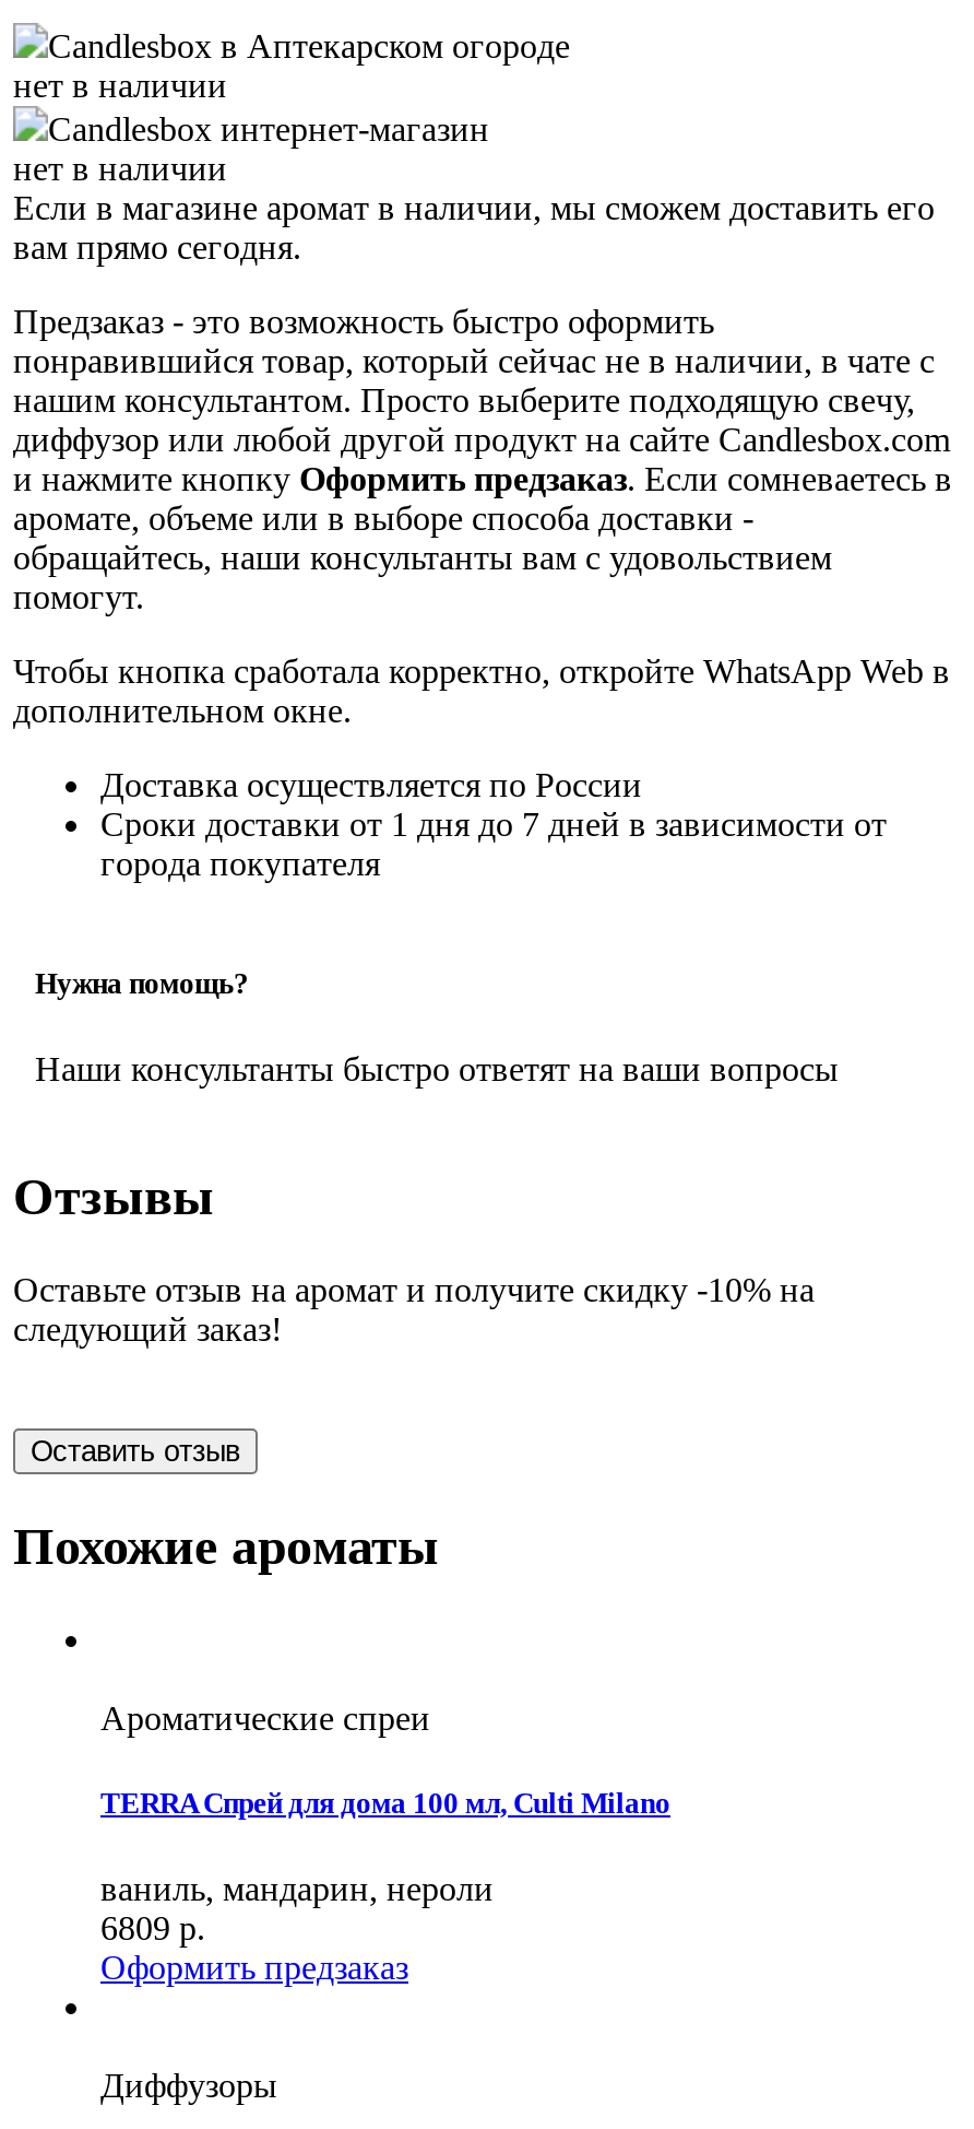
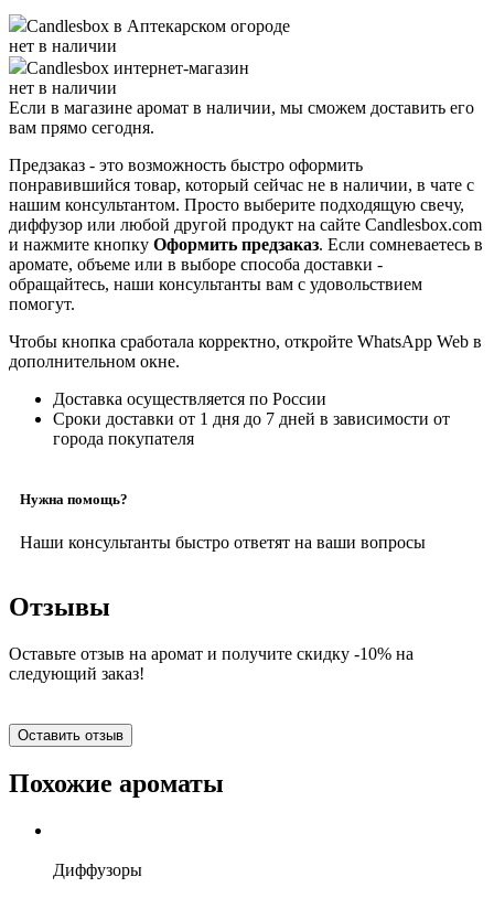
[100,1699,670,1986] Ароматические спреи | TERRA Спрей для дома 100 мл, Culti Milano | ваниль, мандарин, нероли | 6809 р. | Оформить предзаказ -> none

